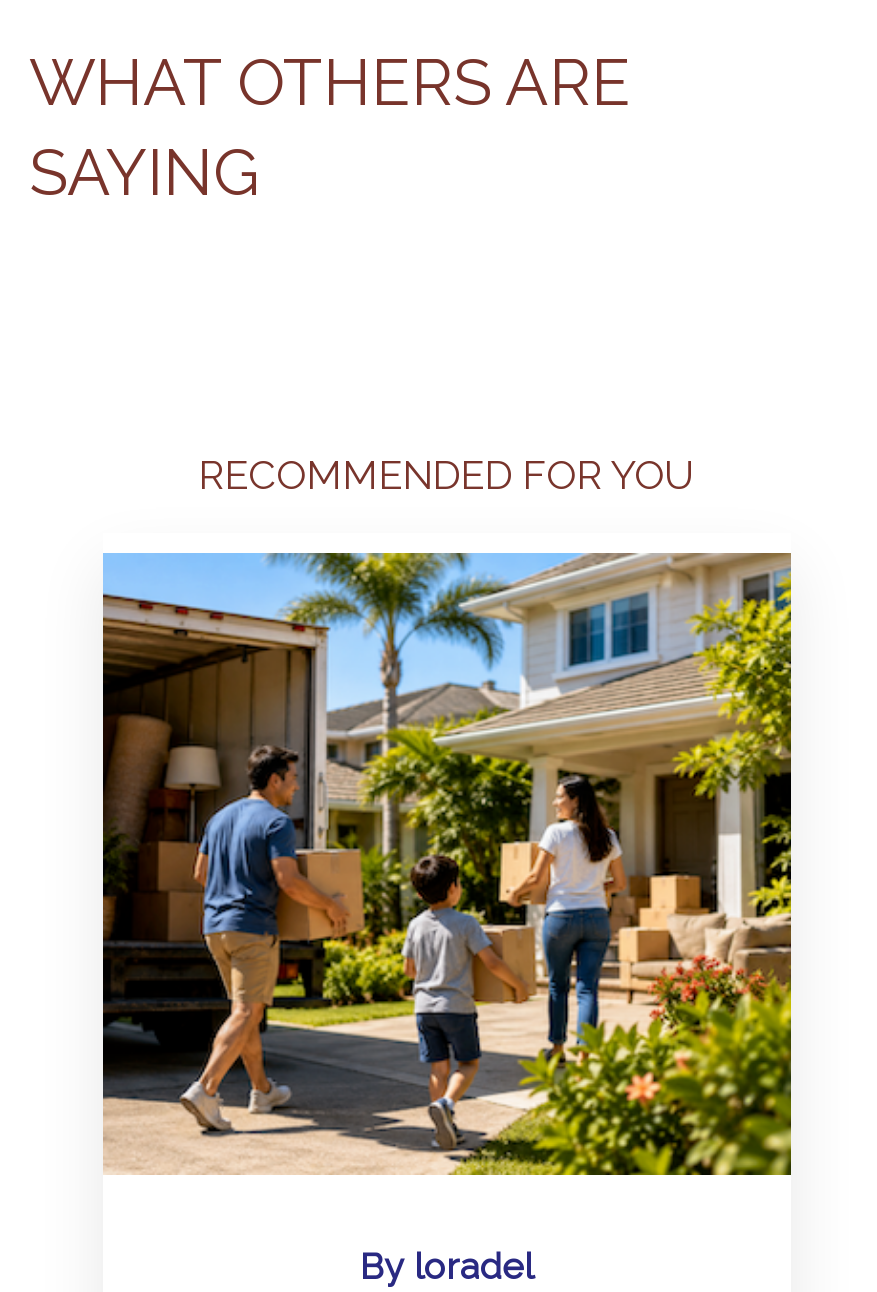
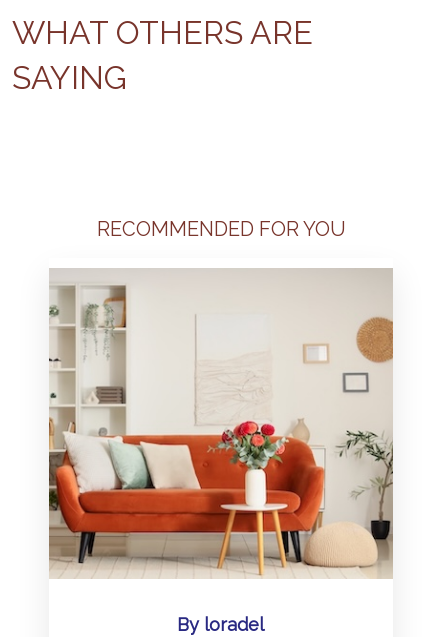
[101,552,793,1176] [image] -> [48,267,394,579] [image]

